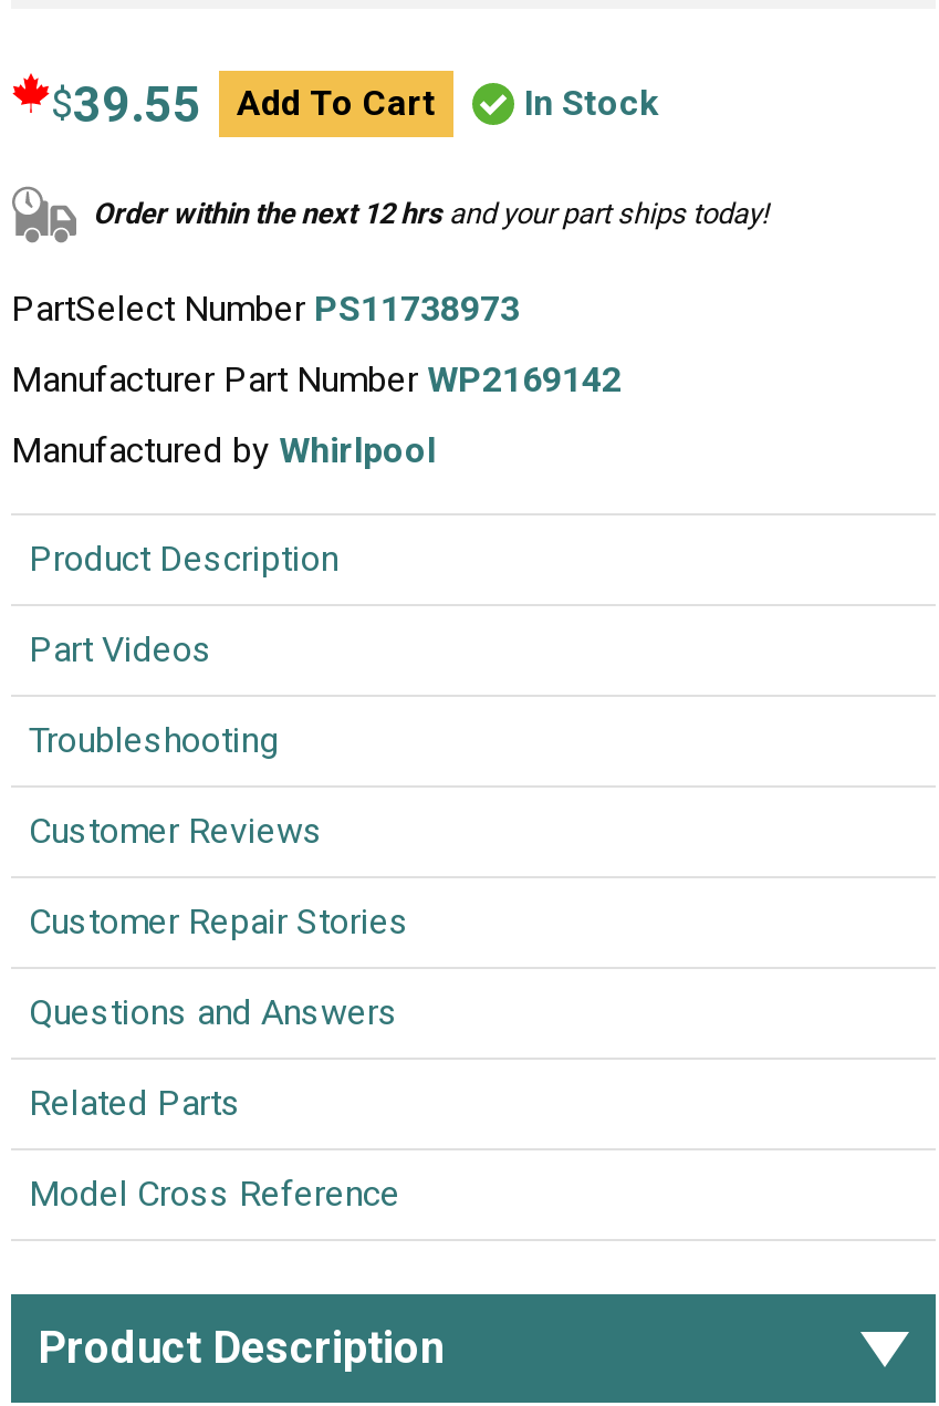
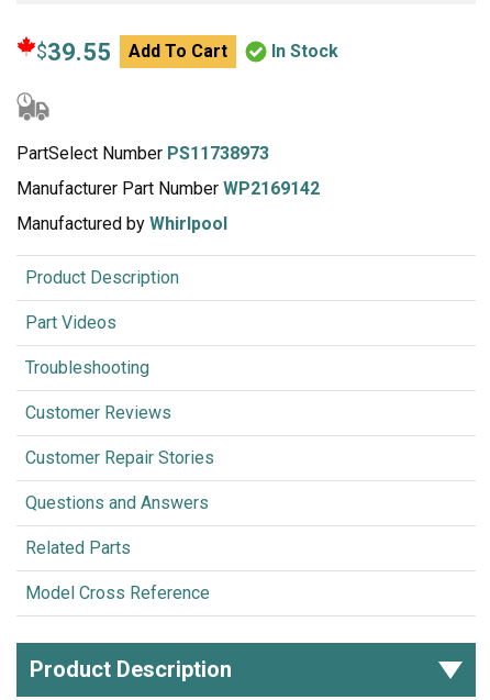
[93,196,768,230] Order within the next 12 hrs and your part ships today! -> none

